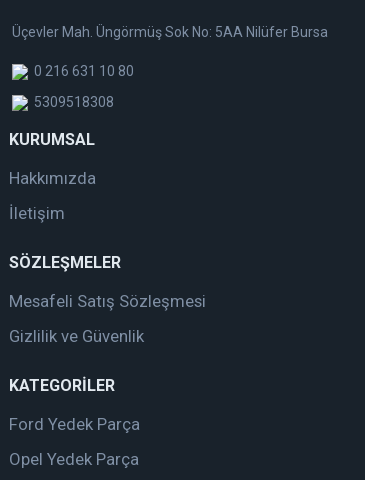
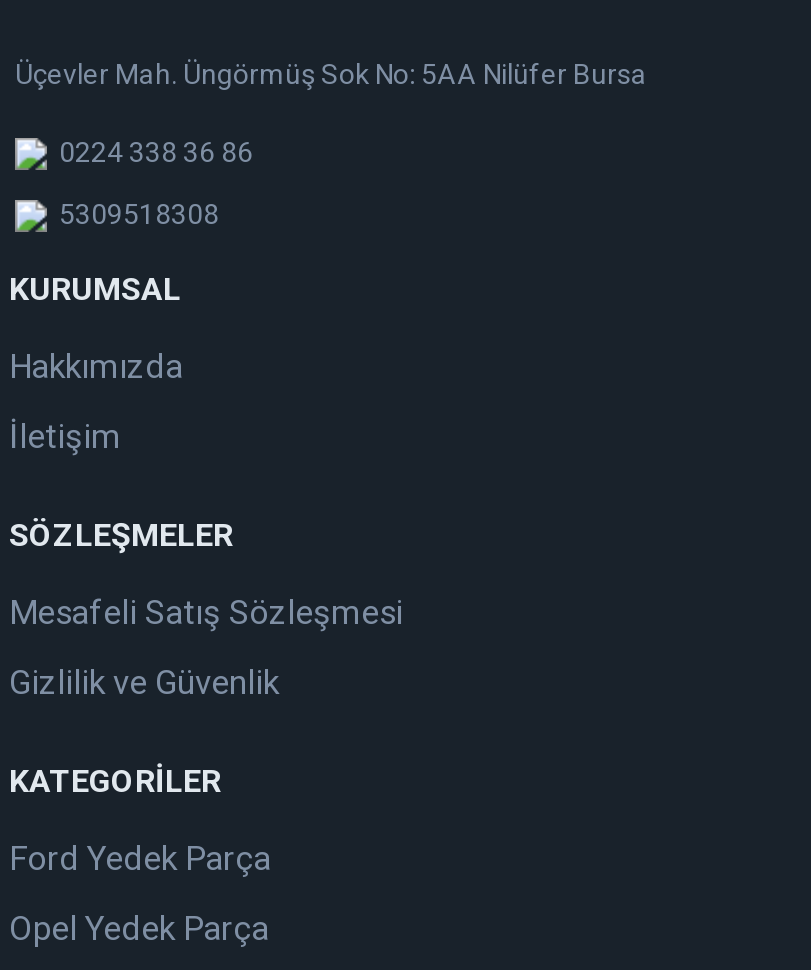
[34,63,134,79] 0 216 631 10 80 -> [59,135,253,167] 0224 338 36 86

